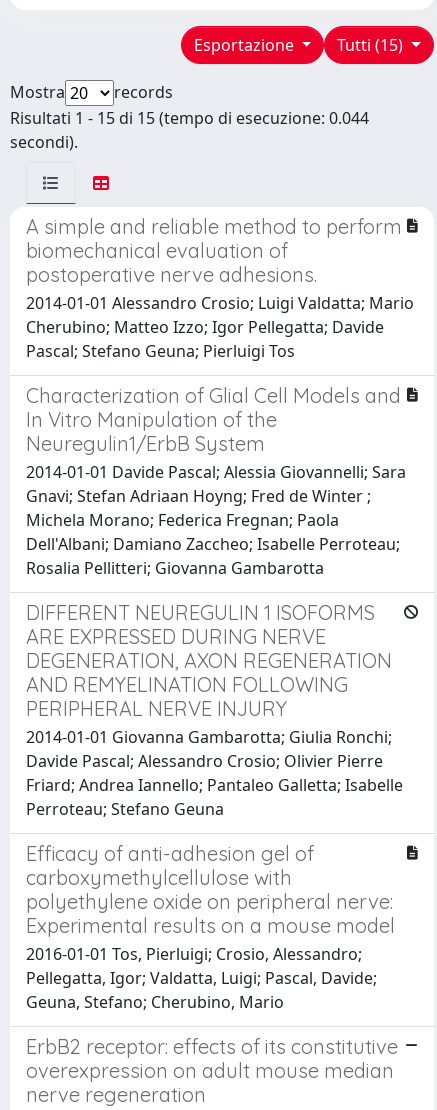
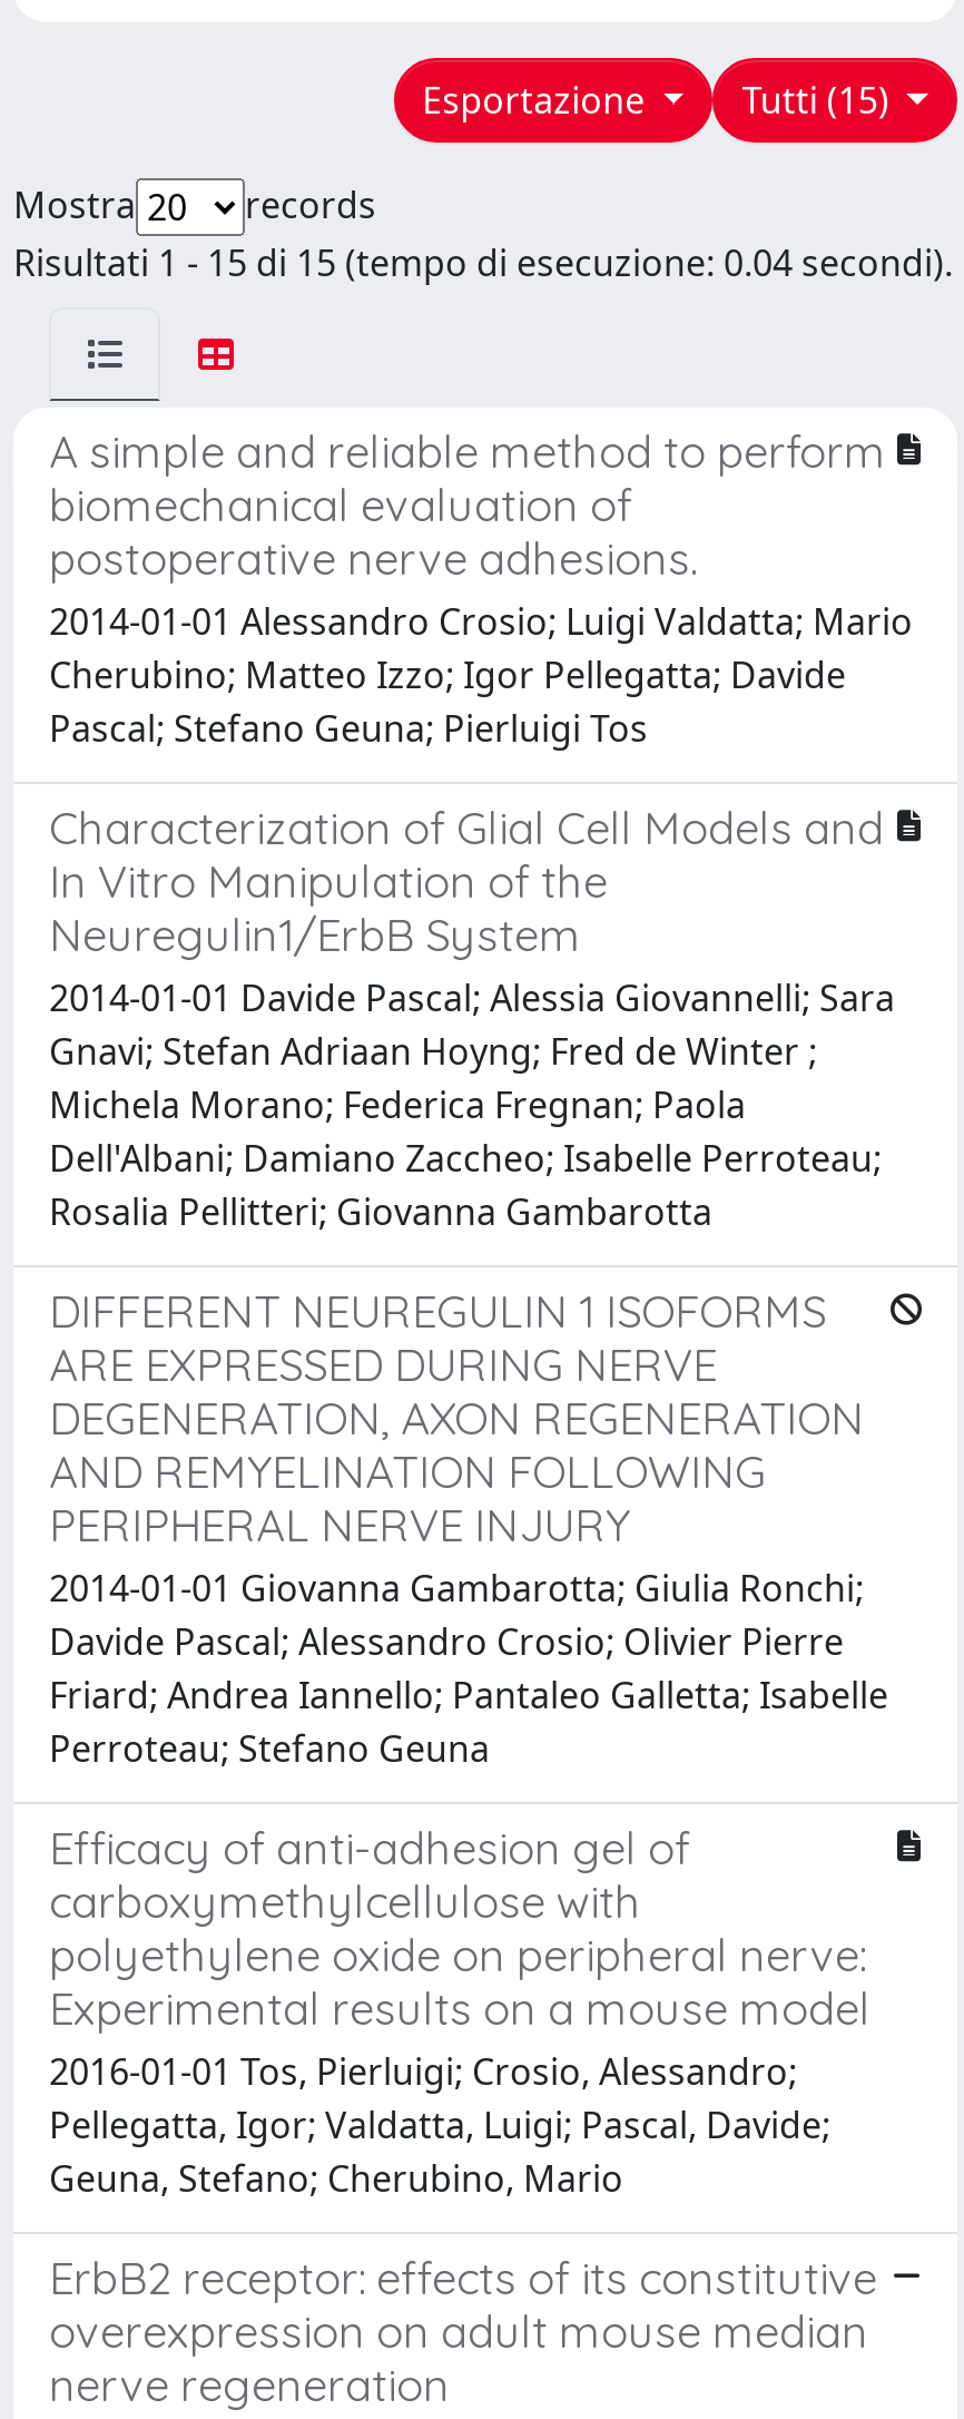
[10,107,369,153] Risultati 1 - 15 di 15 (tempo di esecuzione: 0.044 | secondi). -> [13,238,953,287] Risultati 1 - 15 di 15 (tempo di esecuzione: 0.04 secondi).

